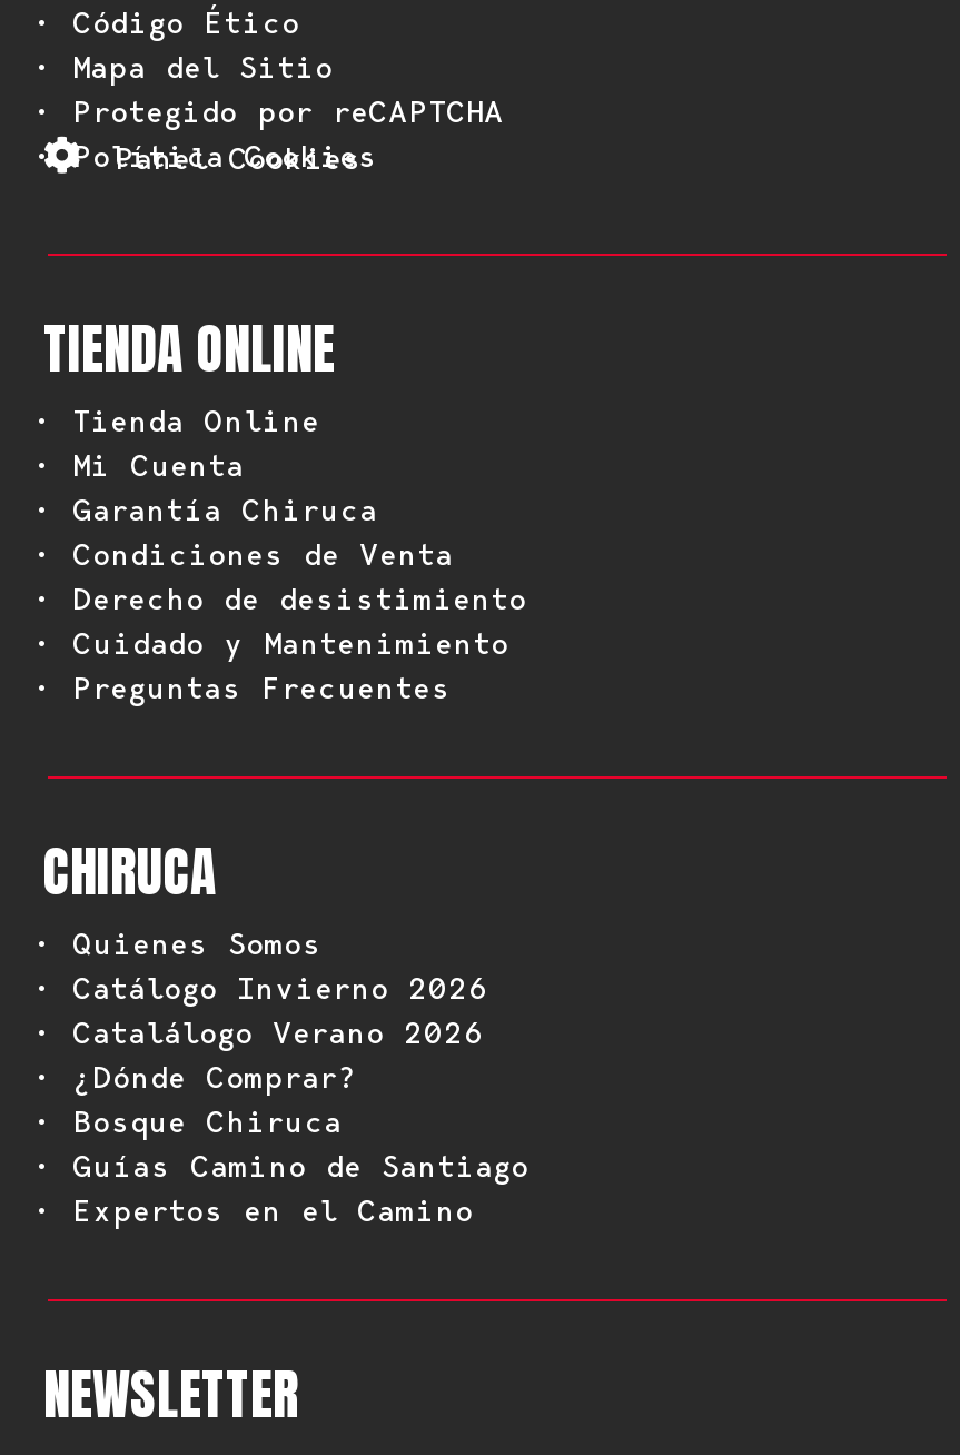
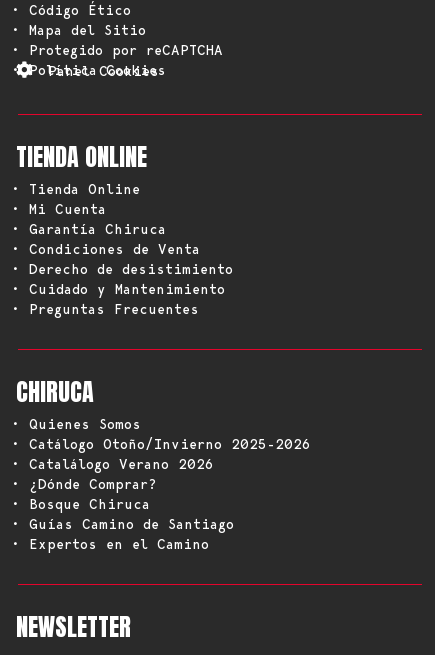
[32,971,488,1007] • Catálogo Invierno 2026 -> [11,436,311,452] • Catálogo Otoño/Invierno 2025-2026

